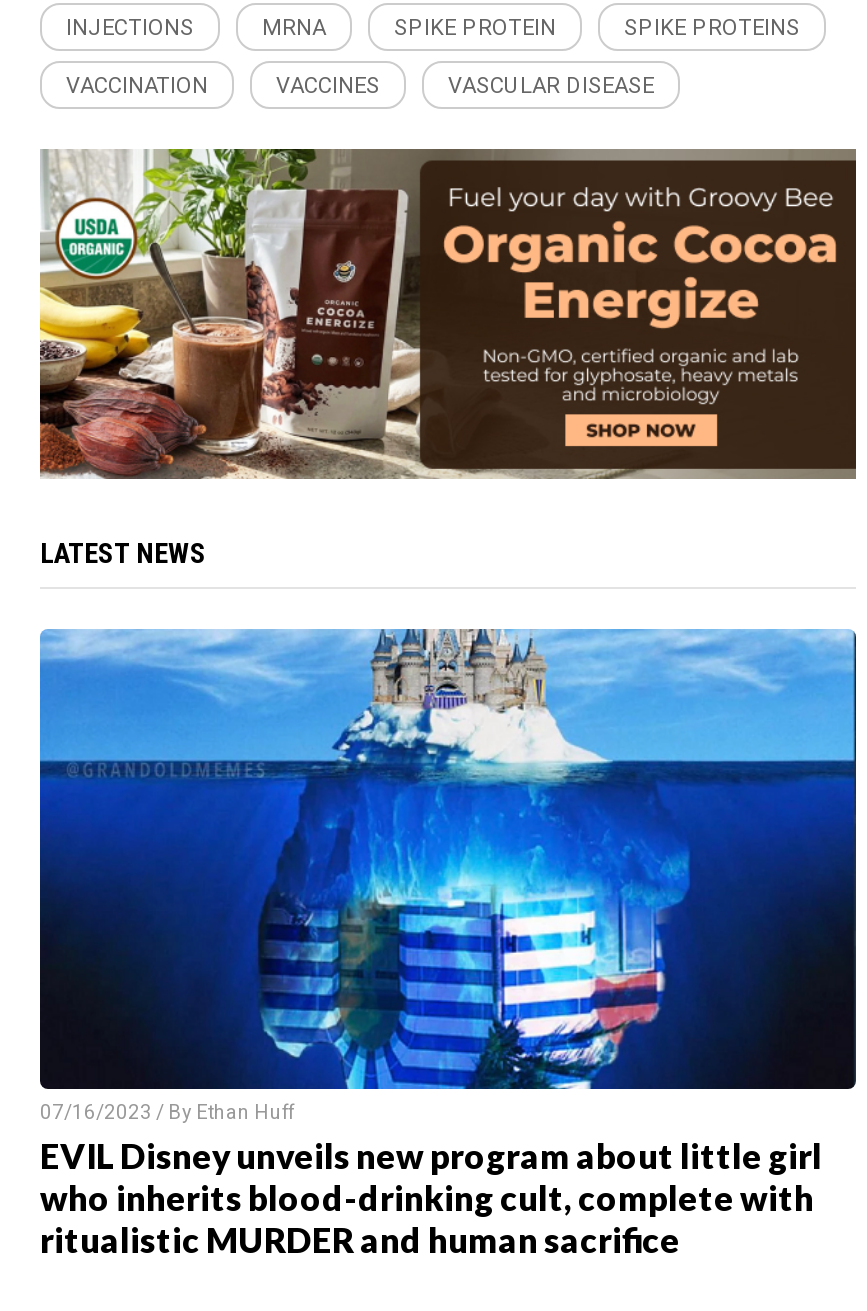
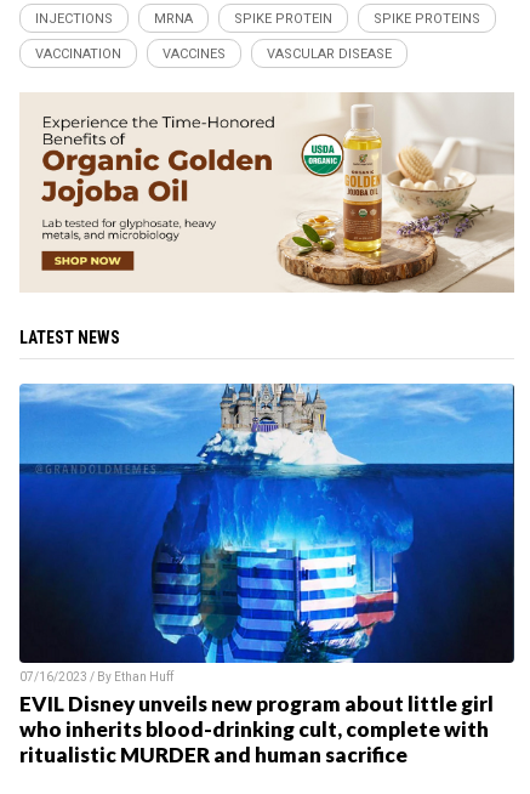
[38,147,858,481] [image] -> [19,92,514,293] [image]

